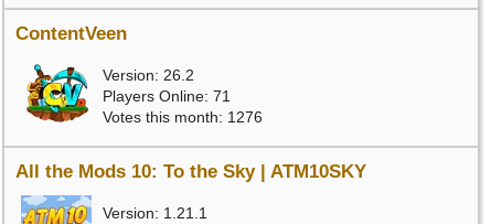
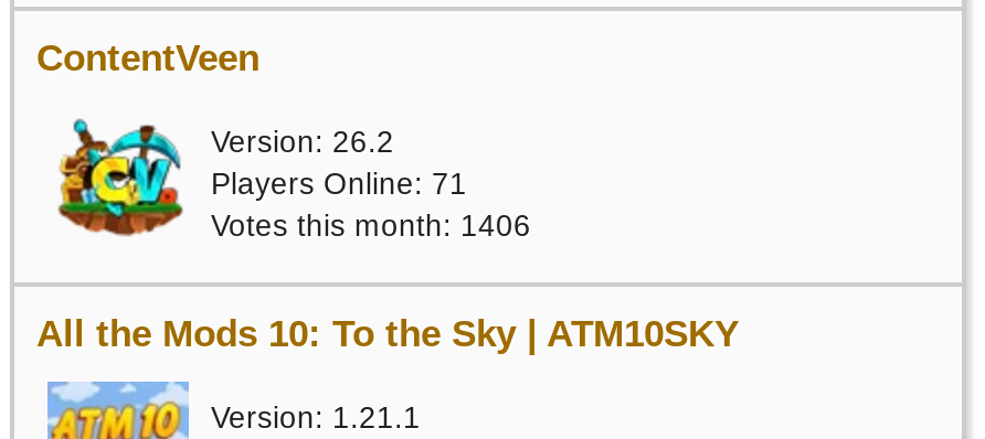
[103,109,263,125] Votes this month: 1276 -> [211,208,531,242] Votes this month: 1406

